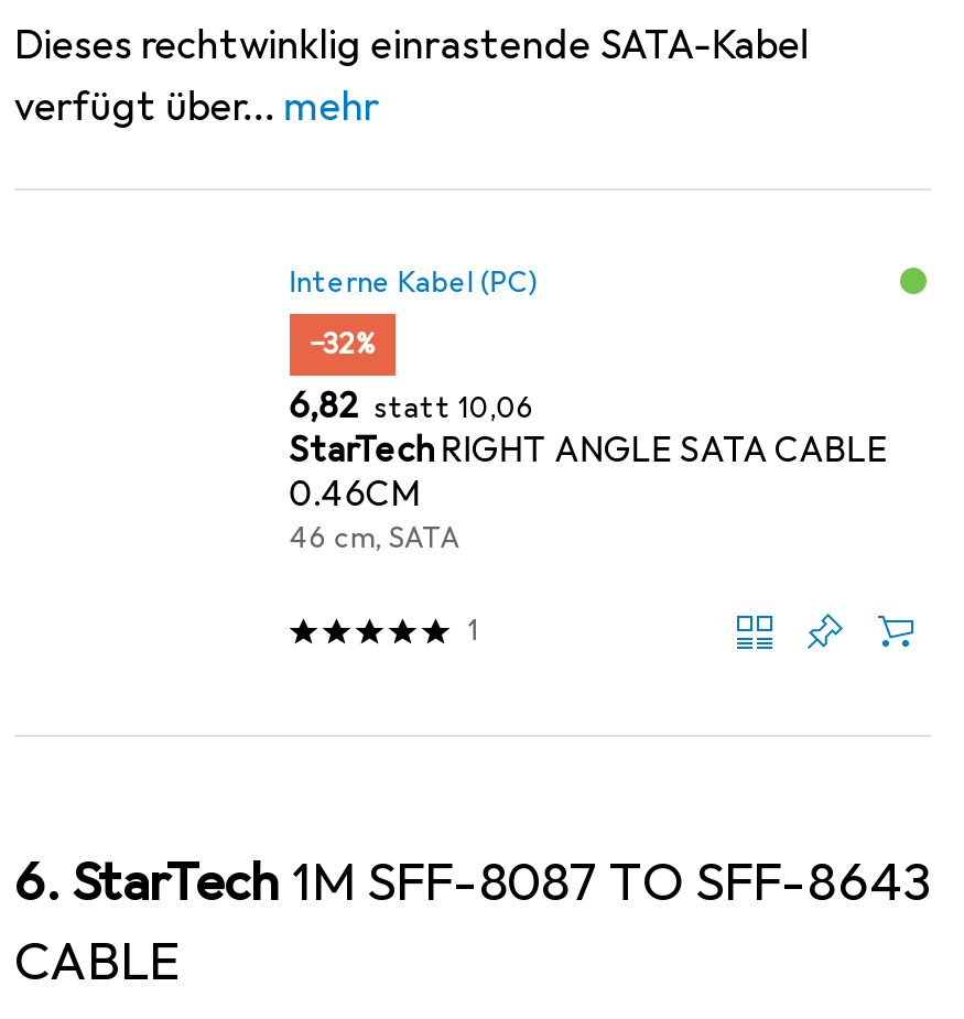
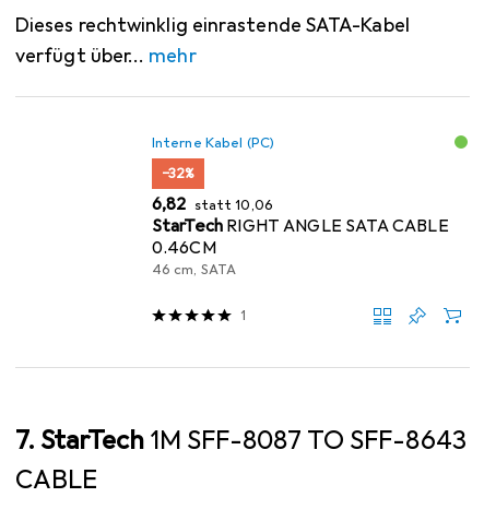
[14,849,931,915] 6. StarTech 1M SFF-8087 TO SFF-8643 -> [15,424,467,457] 7. StarTech 1M SFF-8087 TO SFF-8643

